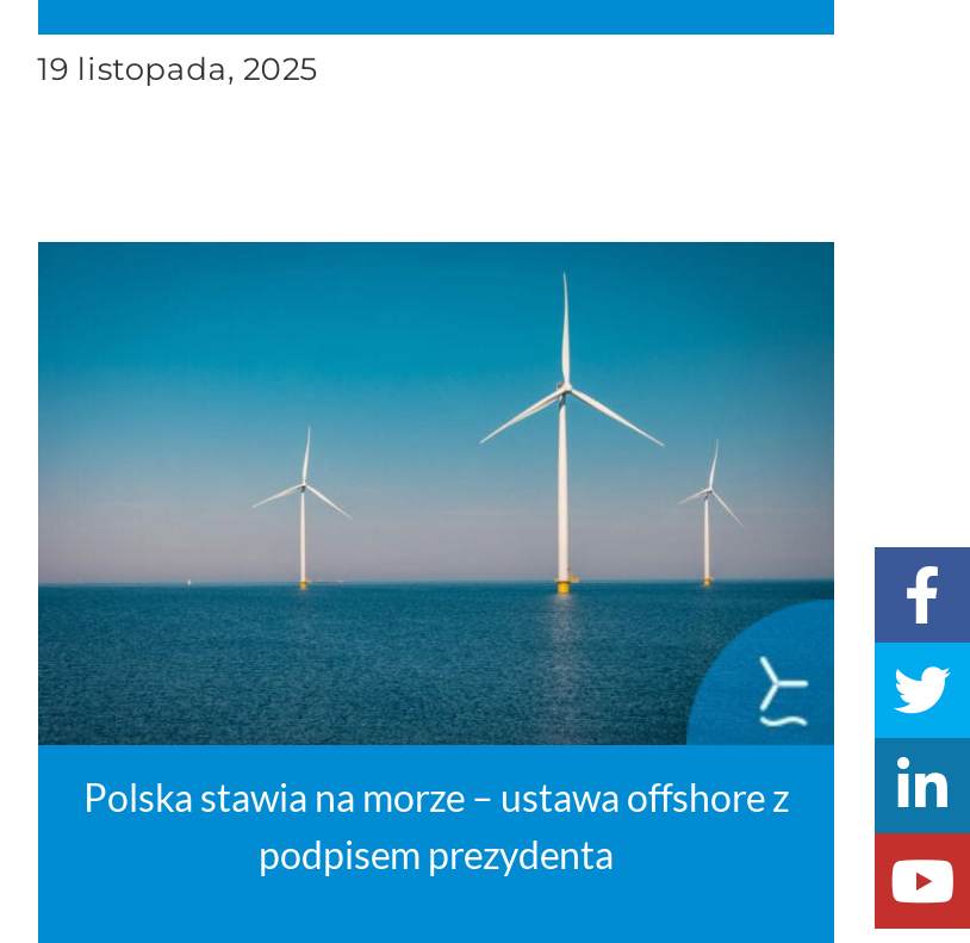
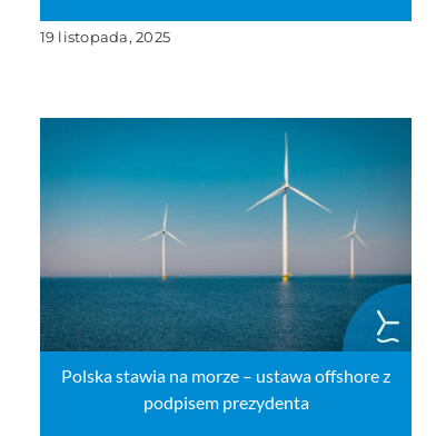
[872,545,963,931] [image] -> none

